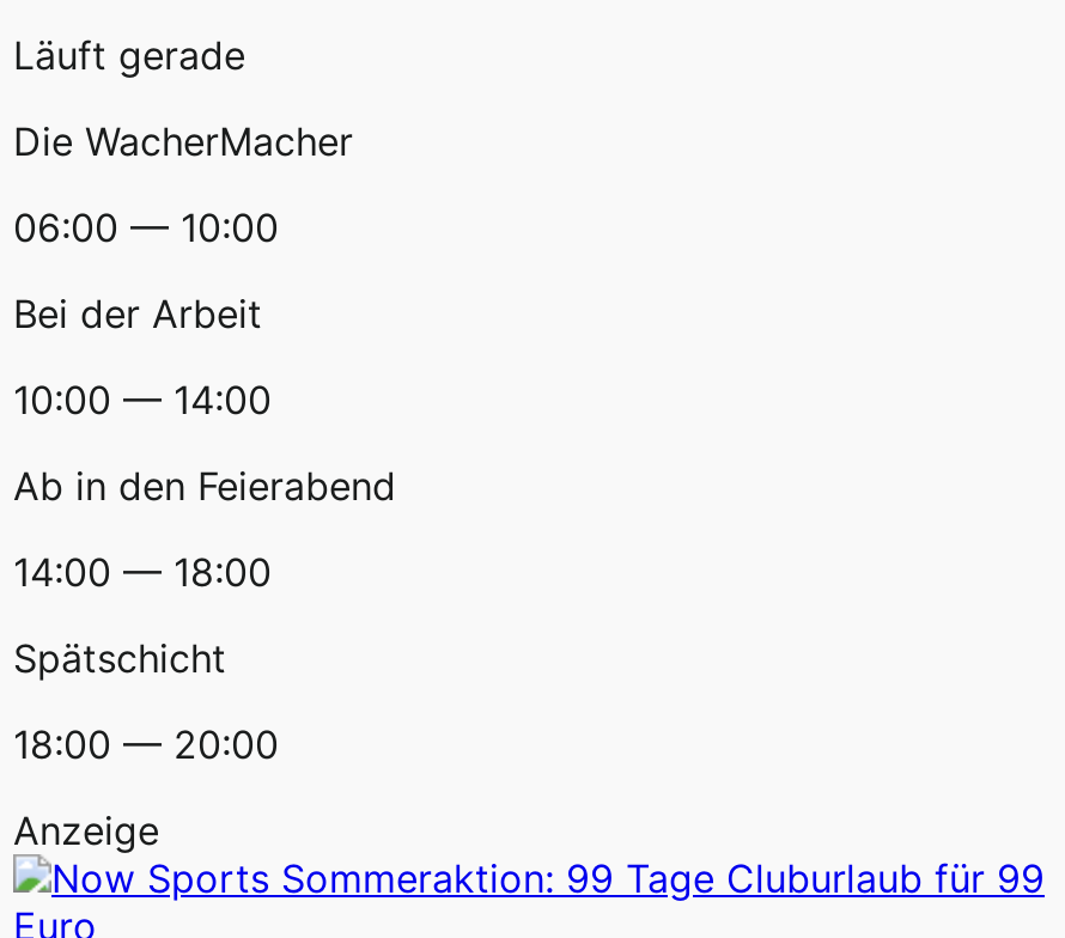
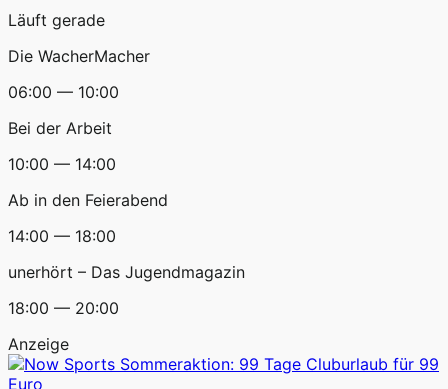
[13,635,226,683] Spätschicht -> [8,262,245,282] unerhört – Das Jugendmagazin

